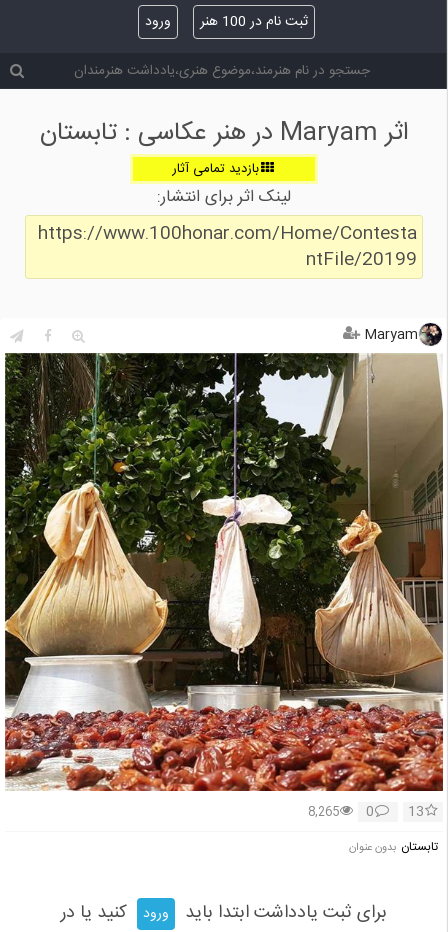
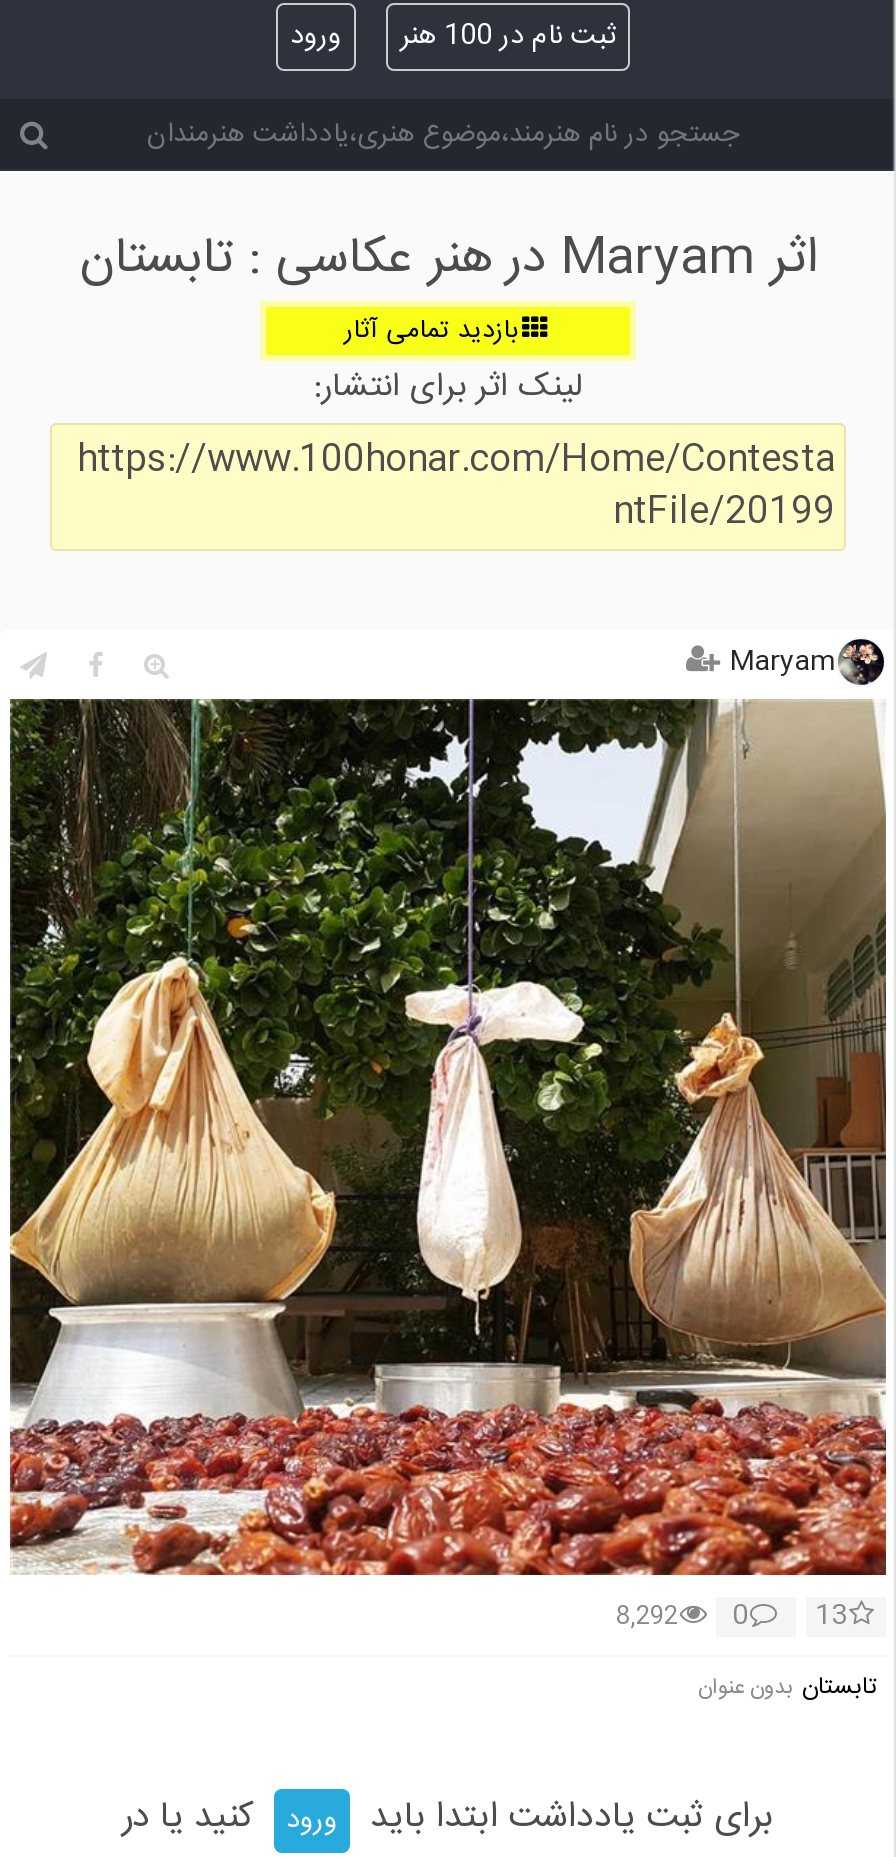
[308,801,423,823] 8,265 0 13 -> [616,1596,847,1640] 8,292 0 13

